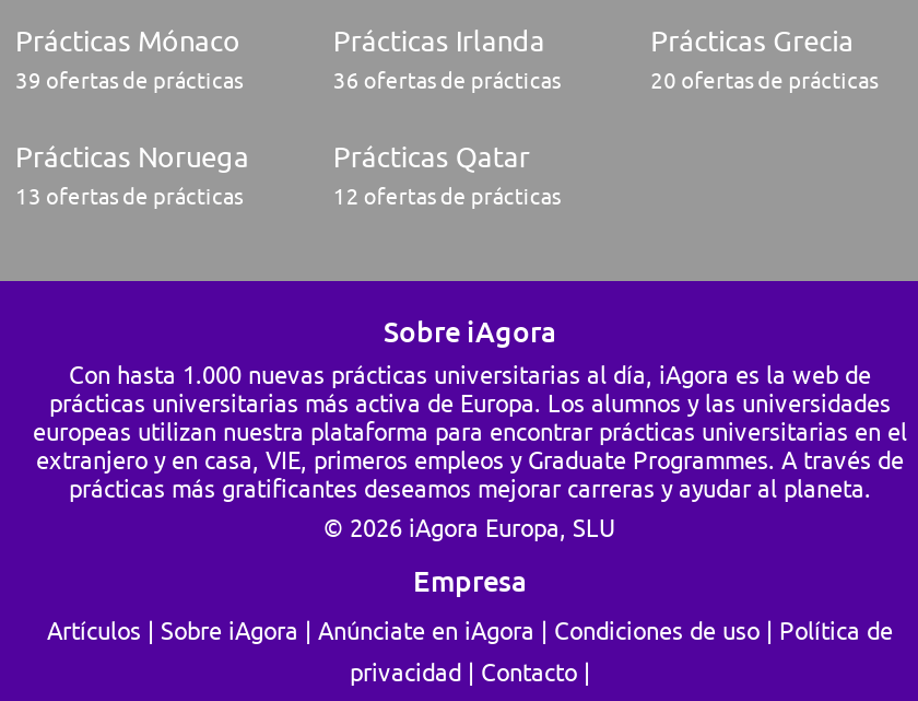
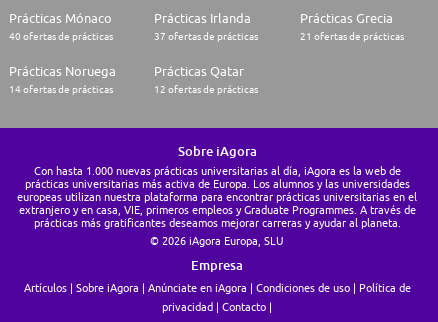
[15,67,243,93] 39 ofertas de prácticas -> [9,30,113,42] 40 ofertas de prácticas
[333,67,560,93] 36 ofertas de prácticas -> [154,30,258,42] 37 ofertas de prácticas
[651,67,878,93] 20 ofertas de prácticas -> [300,30,404,42] 21 ofertas de prácticas
[15,183,243,209] 13 ofertas de prácticas -> [9,83,113,95] 14 ofertas de prácticas

